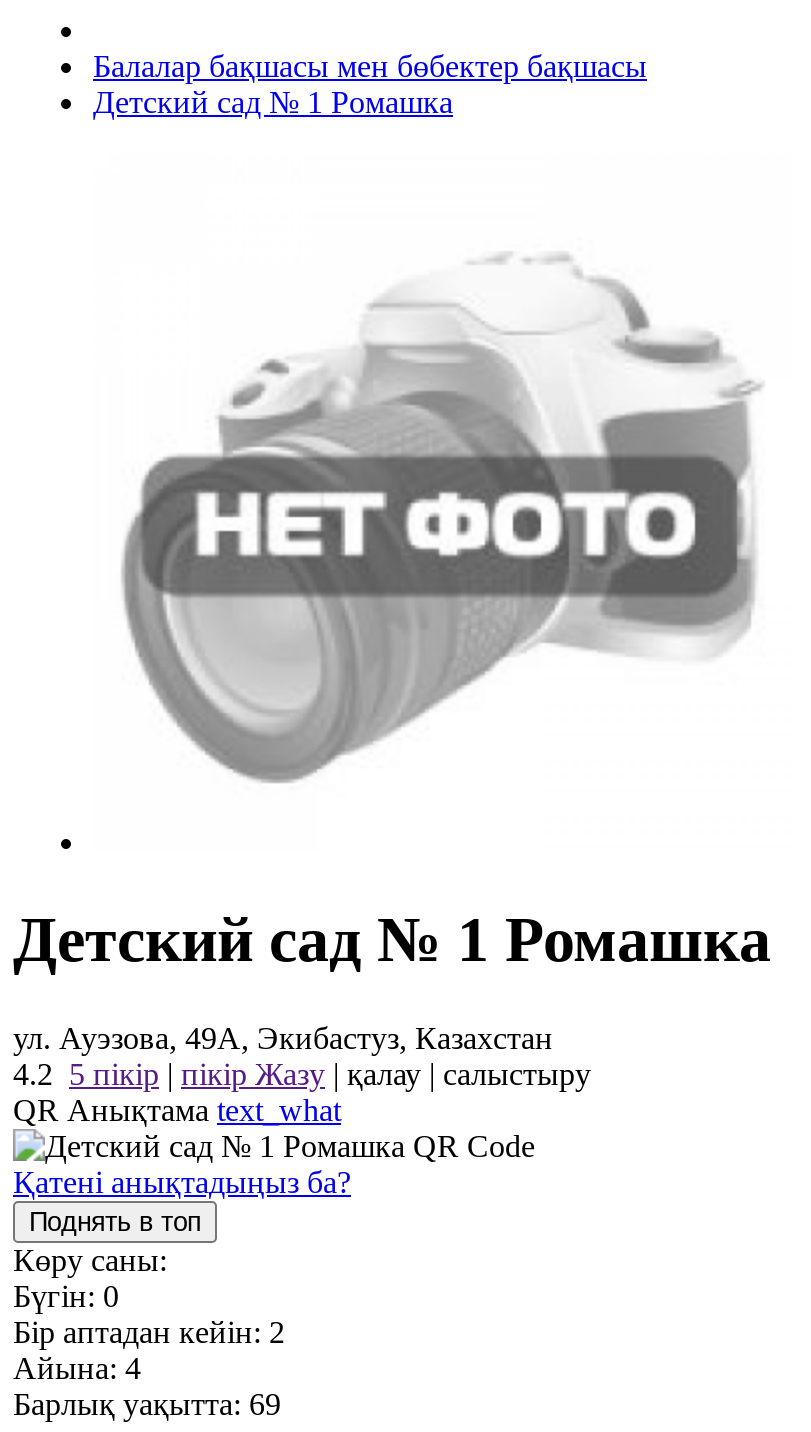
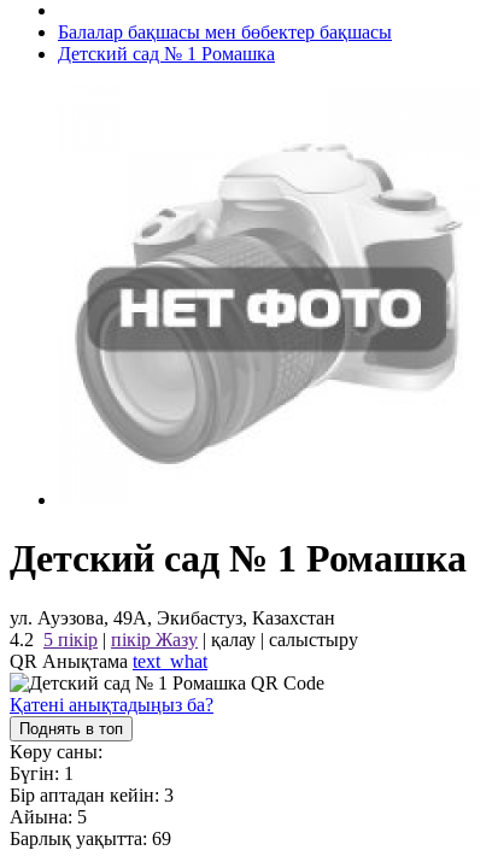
[13,1279,119,1313] Бүгін: 0 -> [10,763,74,783] Бүгін: 1
[13,1315,285,1349] Бір аптадан кейін: 2 -> [10,785,174,805] Бір аптадан кейін: 3
[13,1351,141,1385] Айына: 4 -> [10,806,87,827] Айына: 5

